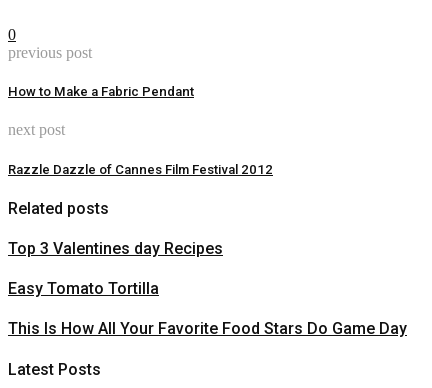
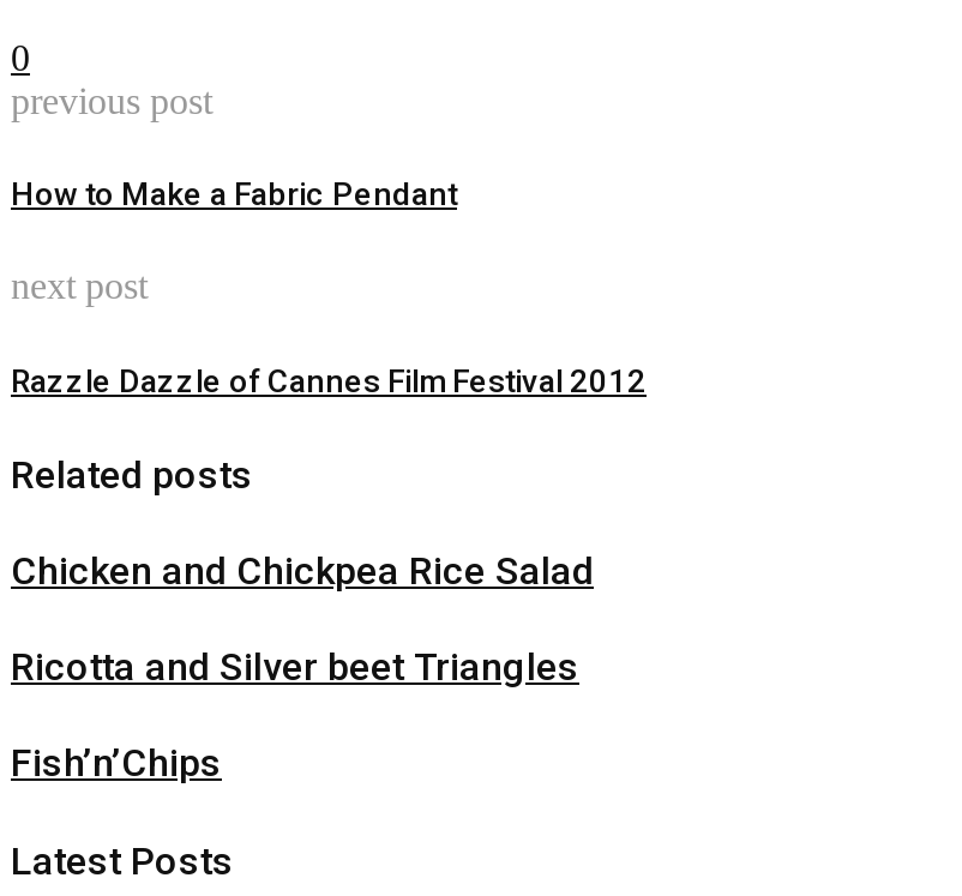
[8,239,223,258] Top 3 Valentines day Recipes -> [11,548,594,594] Chicken and Chickpea Rice Salad
[8,279,159,298] Easy Tomato Tortilla -> [11,645,579,690] Ricotta and Silver beet Triangles
[8,319,407,338] This Is How All Your Favorite Food Stars Do Game Day -> [11,741,222,787] Fish’n’Chips

